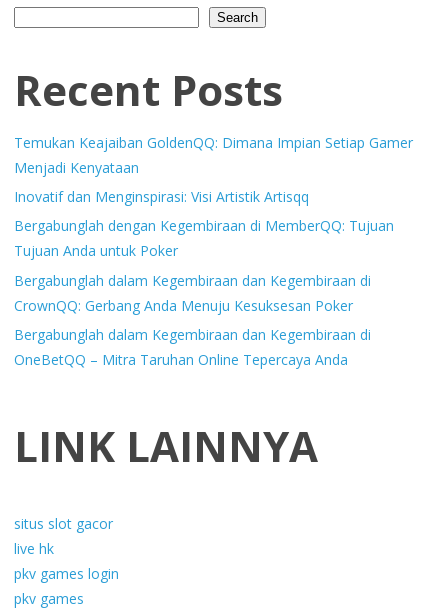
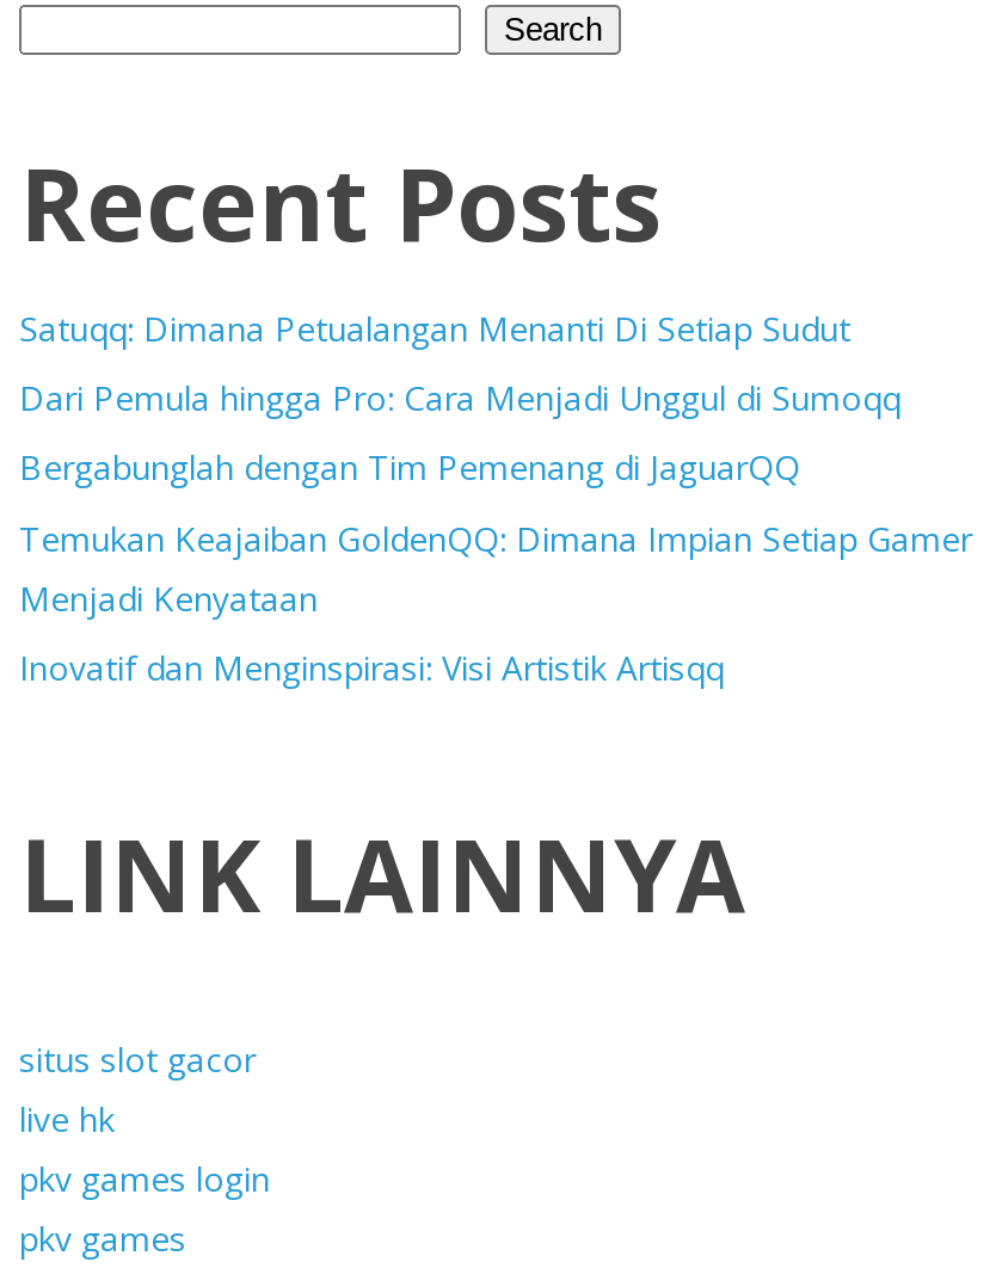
none -> [19,305,900,490] Satuqq: Dimana Petualangan Menanti Di Setiap Sudut | Dari Pemula hingga Pro: Cara Menjadi Unggul di Sumoqq | Bergabunglah dengan Tim Pemenang di JaguarQQ
moved [14,133,413,206] -> [19,515,972,691]: Temukan Keajaiban GoldenQQ: Dimana Impian Setiap Gamer | Menjadi Kenyataan | Inovatif dan Menginspirasi: Visi Artistik Artisqq
[14,216,394,369] Bergabunglah dengan Kegembiraan di MemberQQ: Tujuan | Tujuan Anda untuk Poker | Bergabunglah dalam Kegembiraan dan Kegembiraan di | CrownQQ: Gerbang Anda Menuju Kesuksesan Poker | Bergabunglah dalam Kegembiraan dan Kegembiraan di | OneBetQQ – Mitra Taruhan Online Tepercaya Anda -> none

